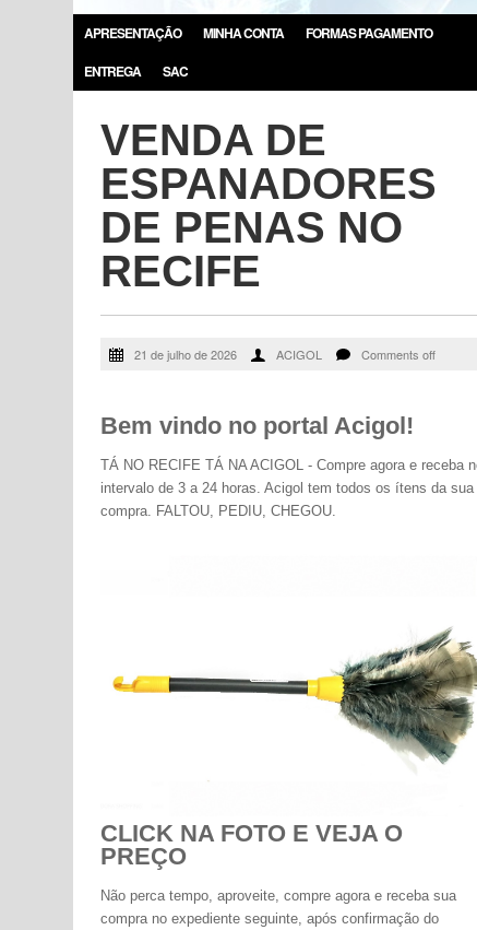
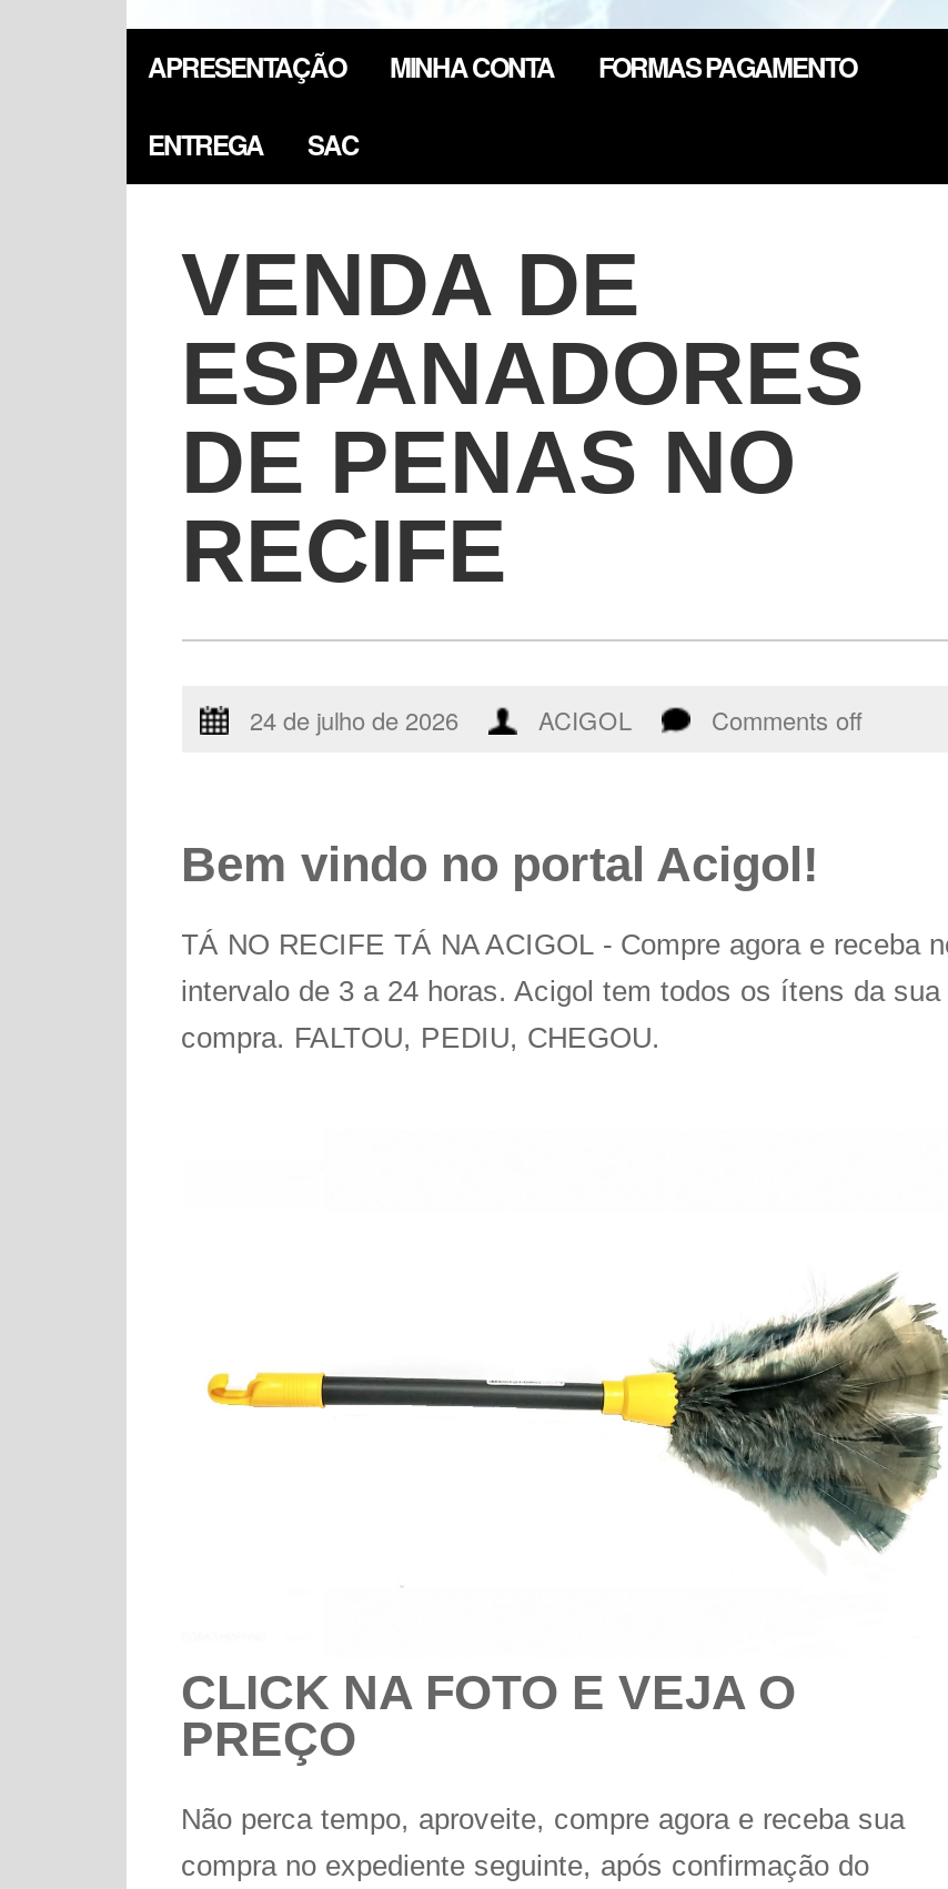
[134,345,236,363] 21 de julho de 2026 -> [250,701,458,737] 24 de julho de 2026

